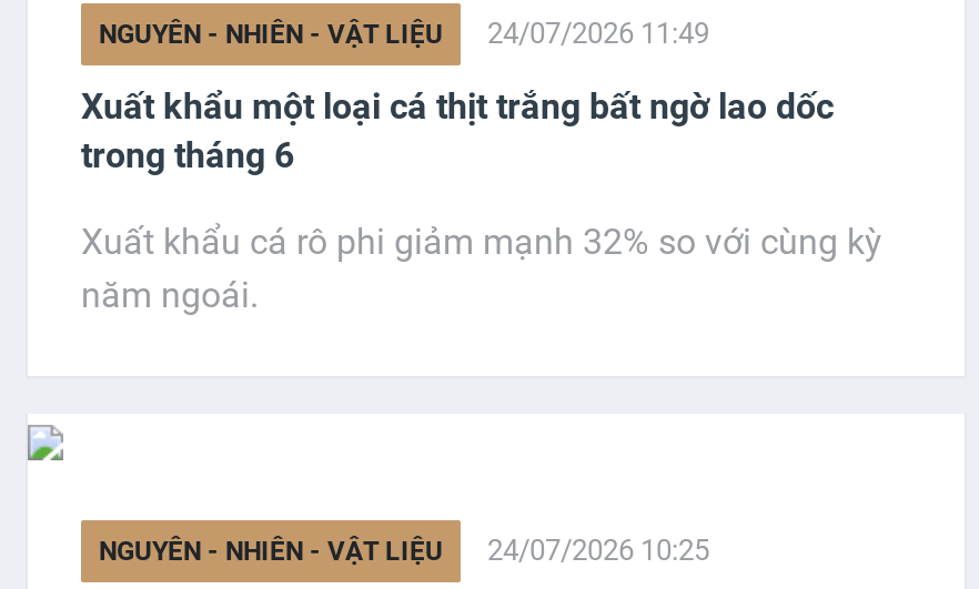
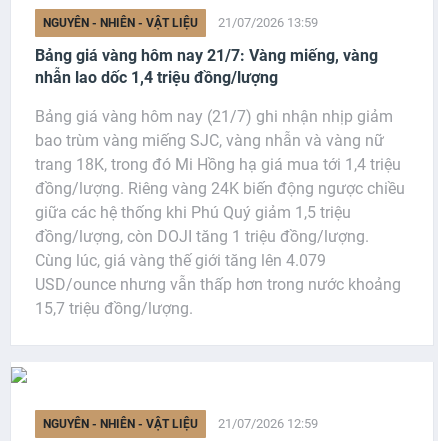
[99,16,709,49] NGUYÊN - NHIÊN - VẬT LIỆU 24/07/2026 11:49 -> [43,15,318,30] NGUYÊN - NHIÊN - VẬT LIỆU 21/07/2026 13:59
[81,85,834,176] Xuất khẩu một loại cá thịt trắng bất ngờ lao dốc | trong tháng 6 -> [35,46,378,87] Bảng giá vàng hôm nay 21/7: Vàng miếng, vàng | nhẫn lao dốc 1,4 triệu đồng/lượng
[81,220,882,316] Xuất khẩu cá rô phi giảm mạnh 32% so với cùng kỳ | năm ngoái. -> [35,107,405,318] Bảng giá vàng hôm nay (21/7) ghi nhận nhịp giảm | bao trùm vàng miếng SJC, vàng nhẫn và vàng nữ | trang 18K, trong đó Mi Hồng hạ giá mua tới 1,4 triệu | đồng/lượng. Riêng vàng 24K biến động ngược chiều | giữa các hệ thống khi Phú Quý giảm 1,5 triệu | đồng/lượng, còn DOJI tăng 1 triệu đồng/lượng. | Cùng lúc, giá vàng thế giới tăng lên 4.079 | USD/ounce nhưng vẫn thấp hơn trong nước khoảng | 15,7 triệu đồng/lượng.
[99,533,709,566] NGUYÊN - NHIÊN - VẬT LIỆU 24/07/2026 10:25 -> [43,416,318,431] NGUYÊN - NHIÊN - VẬT LIỆU 21/07/2026 12:59

